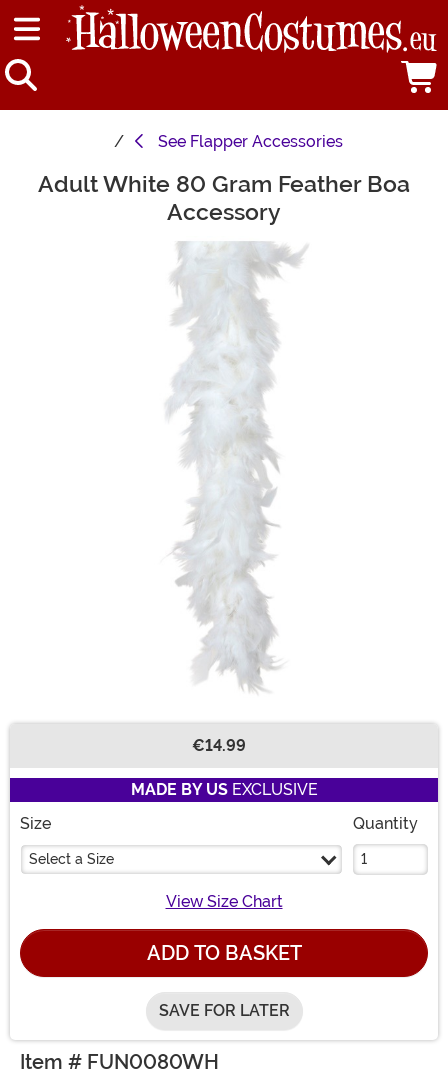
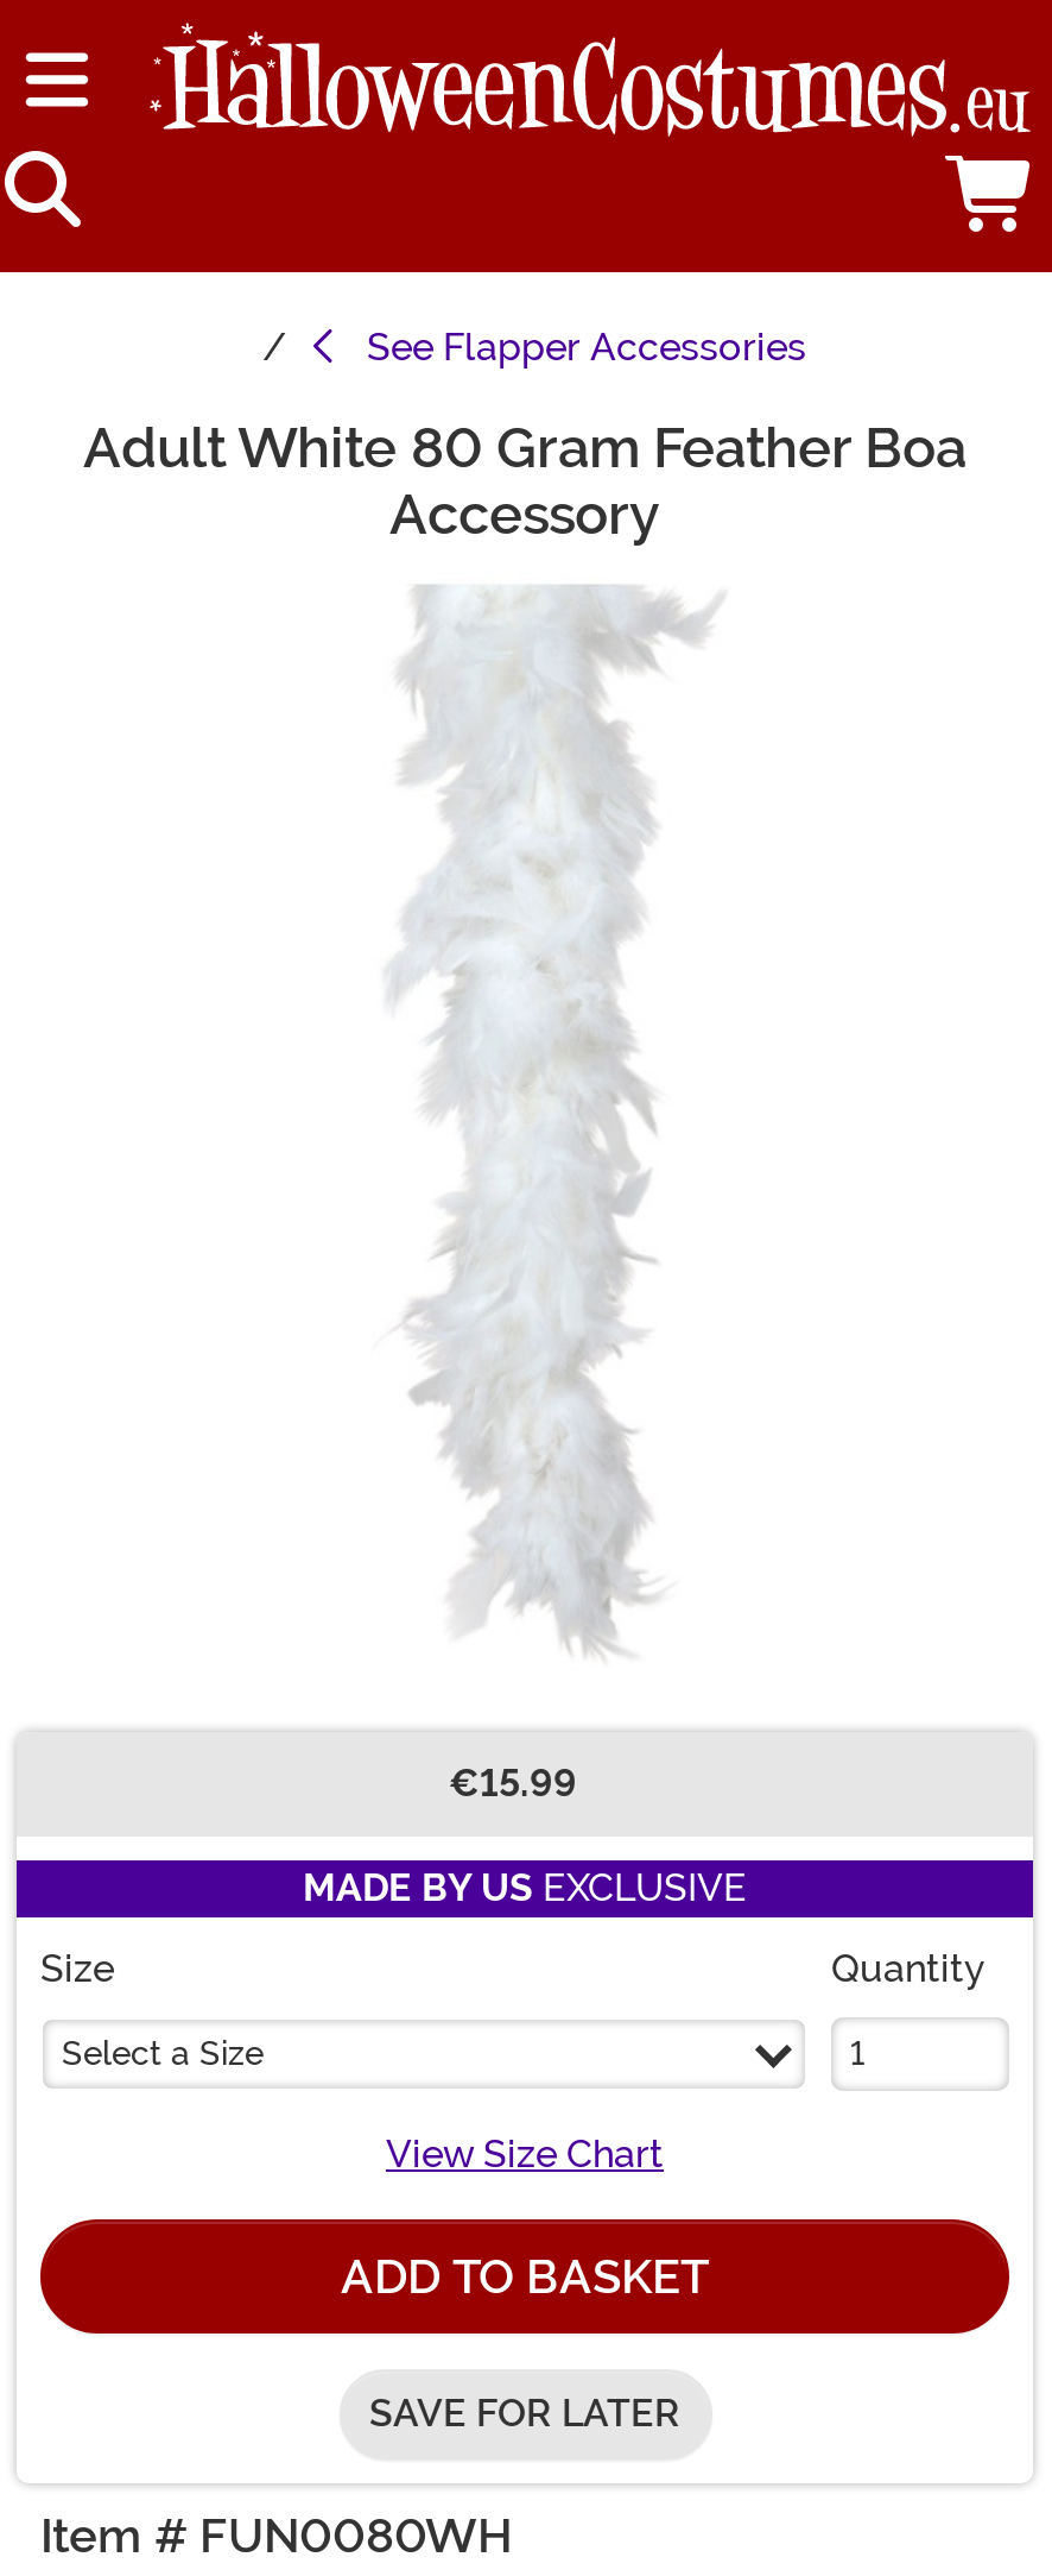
[192,736,246,755] €14.99 -> [449,1761,577,1807] €15.99

